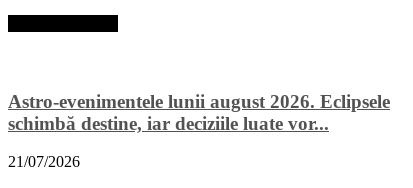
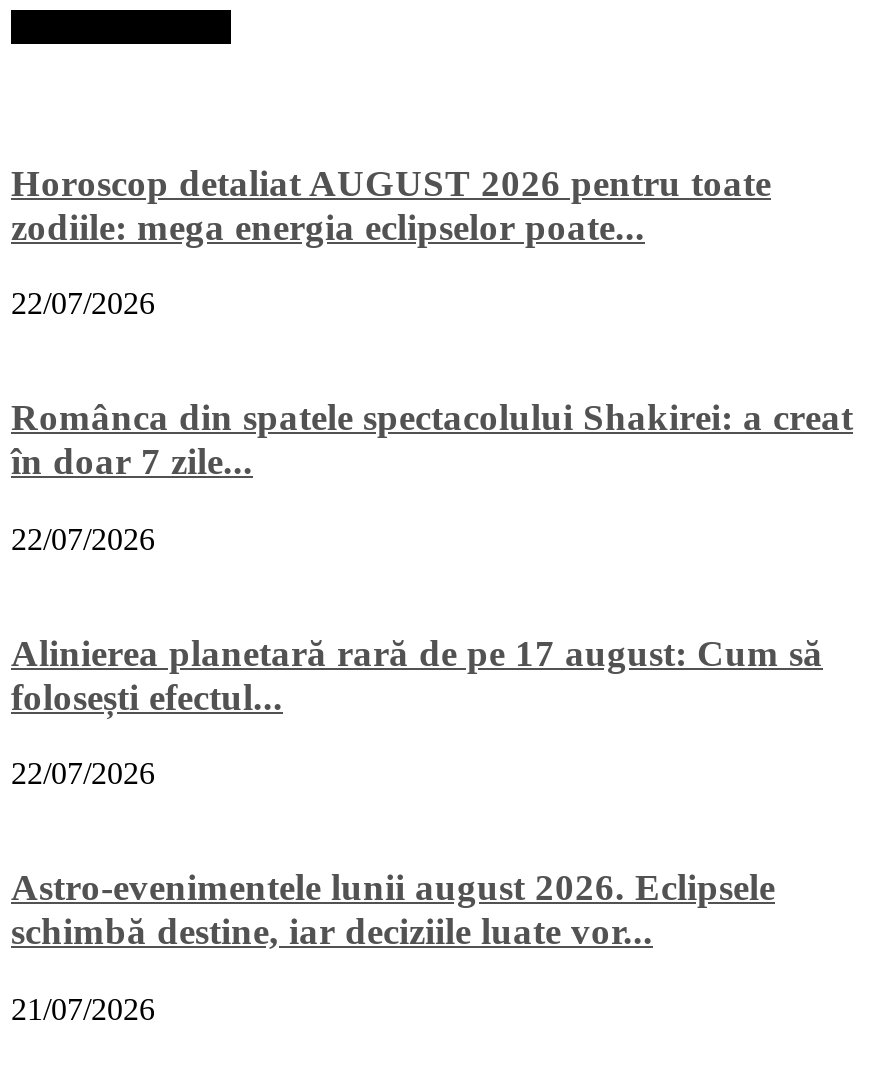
none -> [11,161,853,791] Horoscop detaliat AUGUST 2026 pentru toate | zodiile: mega energia eclipselor poate... | 22/07/2026 | Românca din spatele spectacolului Shakirei: a creat | în doar 7 zile... | 22/07/2026 | Alinierea planetară rară de pe 17 august: Cum să | folosești efectul... | 22/07/2026

